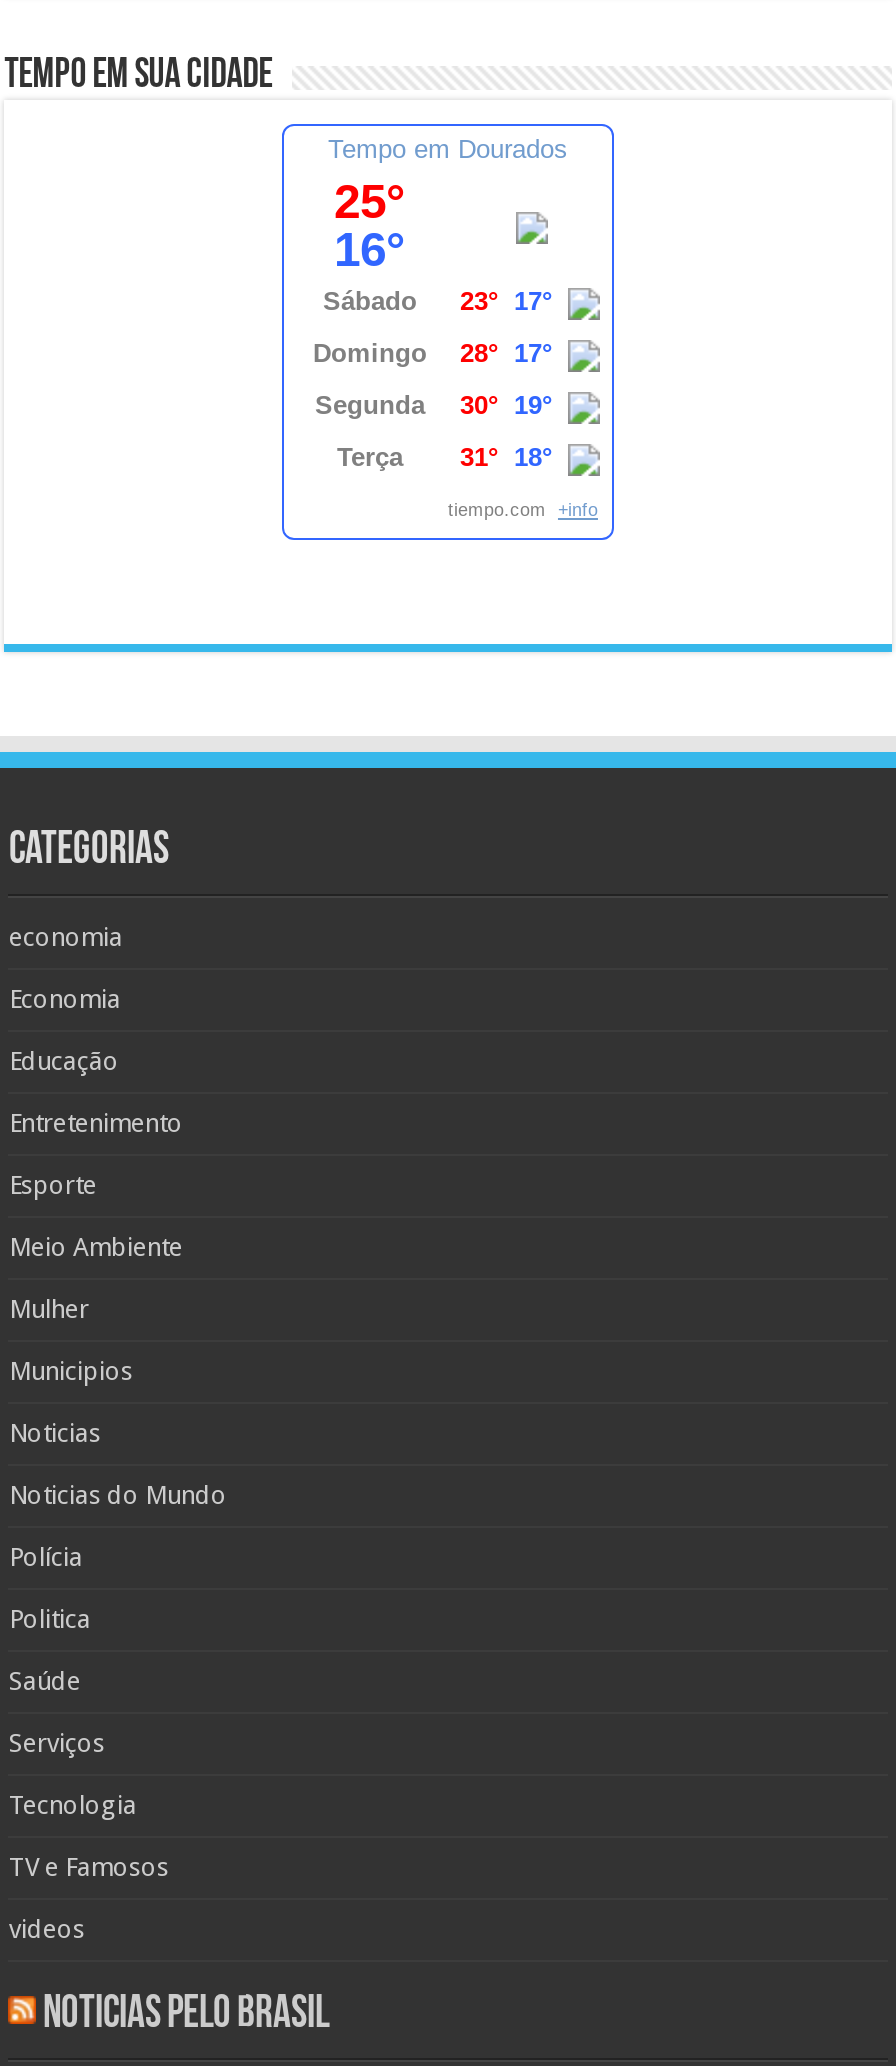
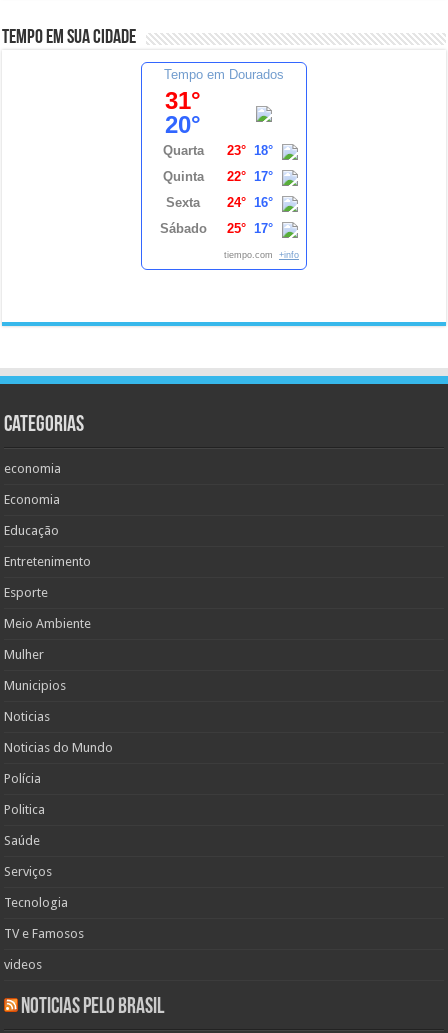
[334,174,406,276] 25° | 16° -> [163,87,273,210] 31° | 20° | Quarta | 23° 18° | Quinta | 22° 17° | Sexta | 24° 16°
[313,286,552,472] 23° 17° | Domingo | 28° 17° | Segunda | 30° 19° | Terça | 31° 18° -> [227,221,273,236] 25° 17°
moved [323,286,417,316] -> [160,221,207,236]: Sábado

